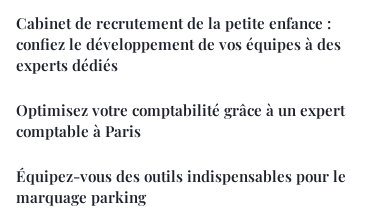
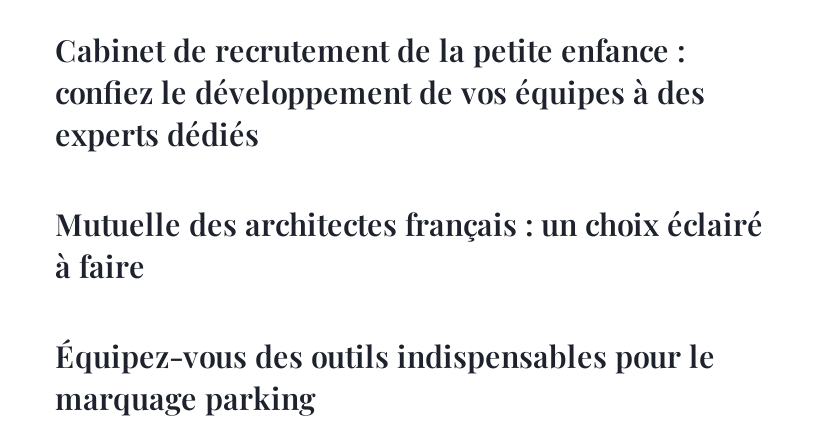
[16,100,345,141] Optimisez votre comptabilité grâce à un expert | comptable à Paris -> [55,204,763,286] Mutuelle des architectes français : un choix éclairé | à faire

